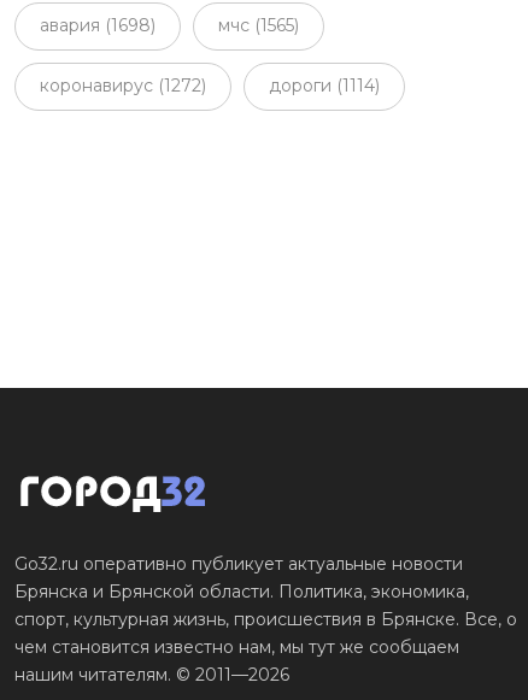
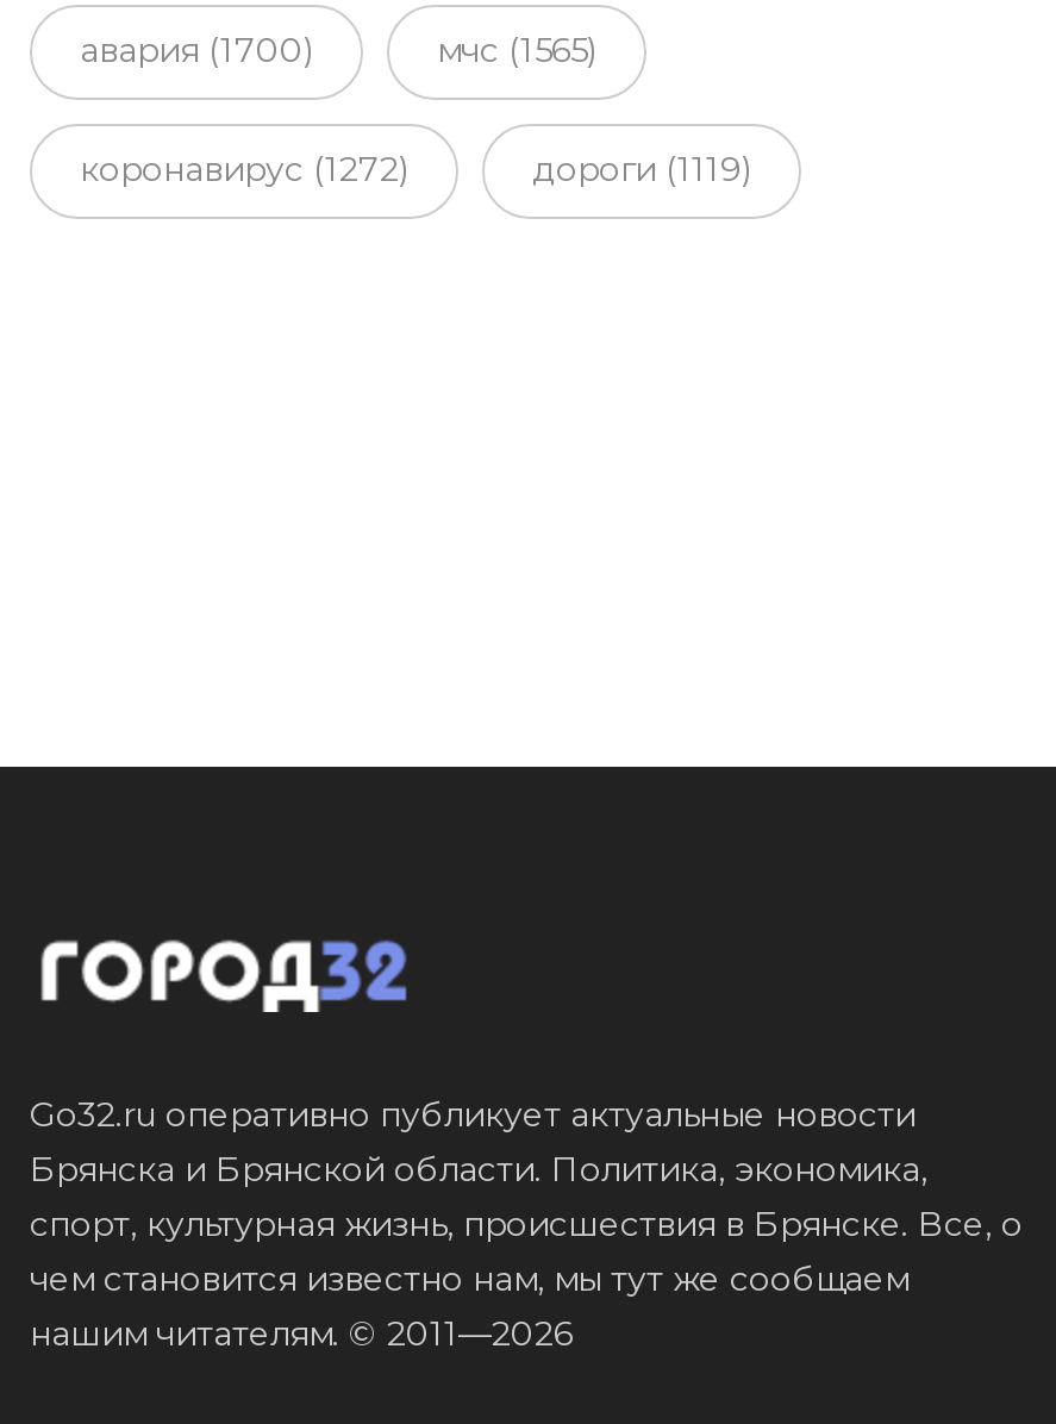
[40,15,156,36] авария (1698) -> [80,29,313,72] авария (1700)
[269,75,380,97] дороги (1114) -> [532,148,751,191] дороги (1119)

